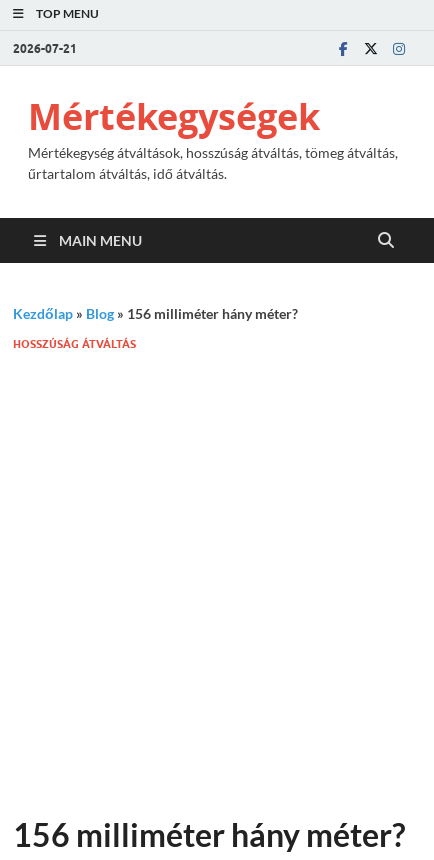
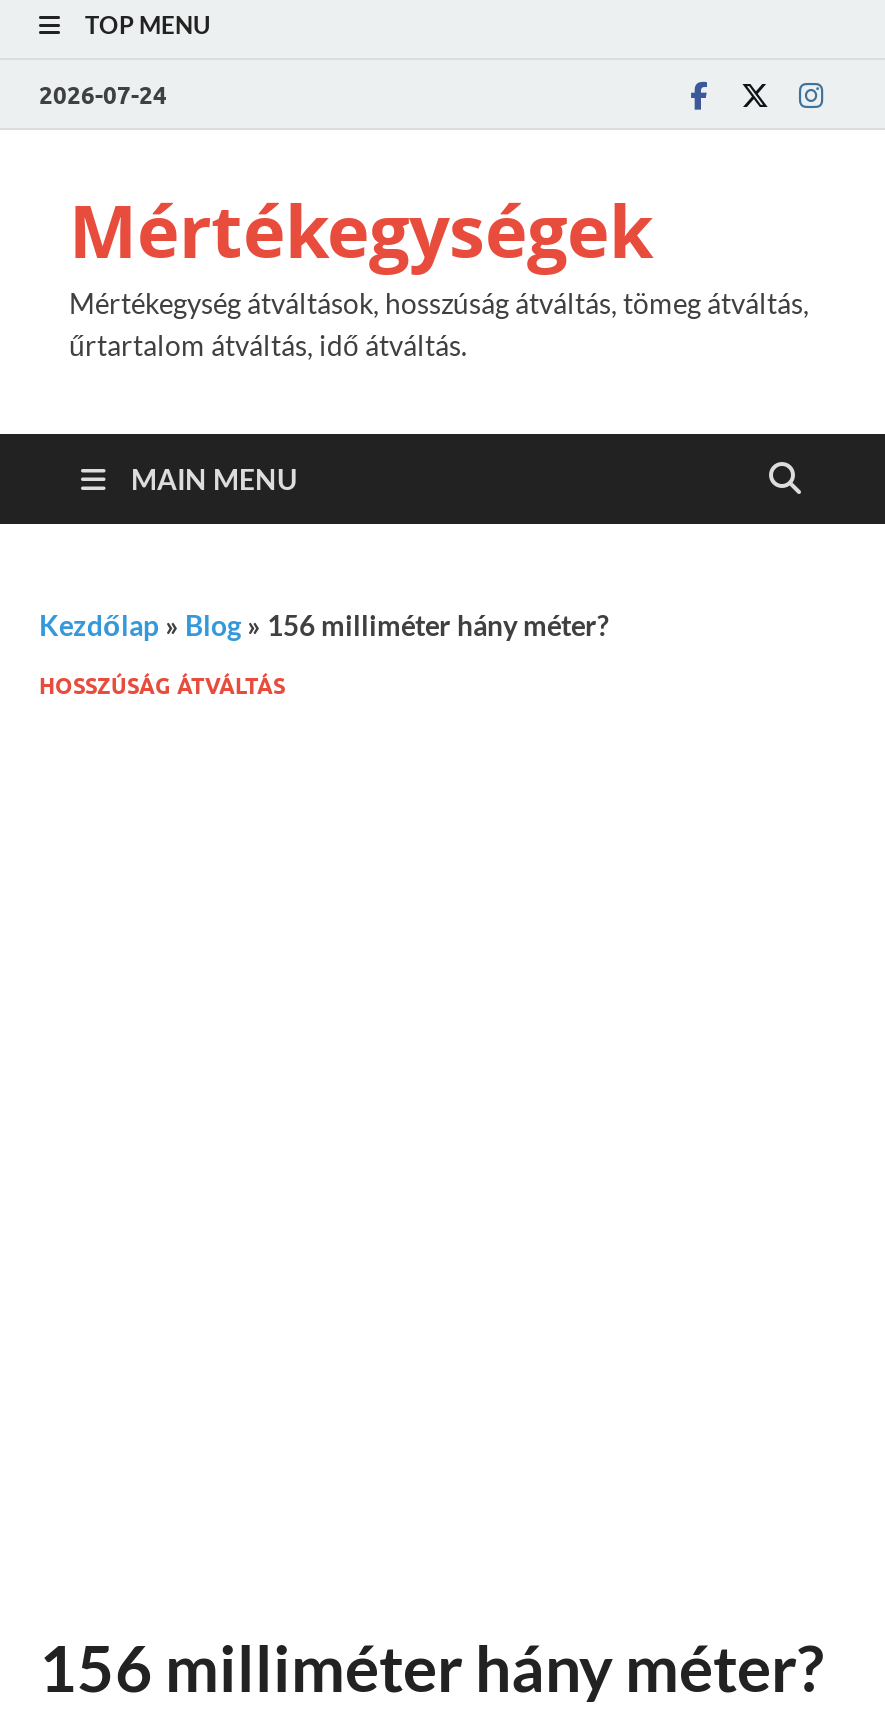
[13,40,77,55] 2026-07-21 -> [39,79,167,109] 2026-07-24

